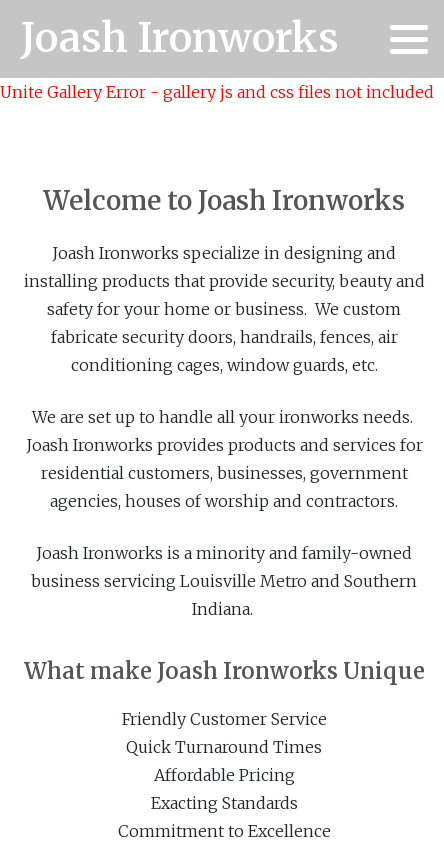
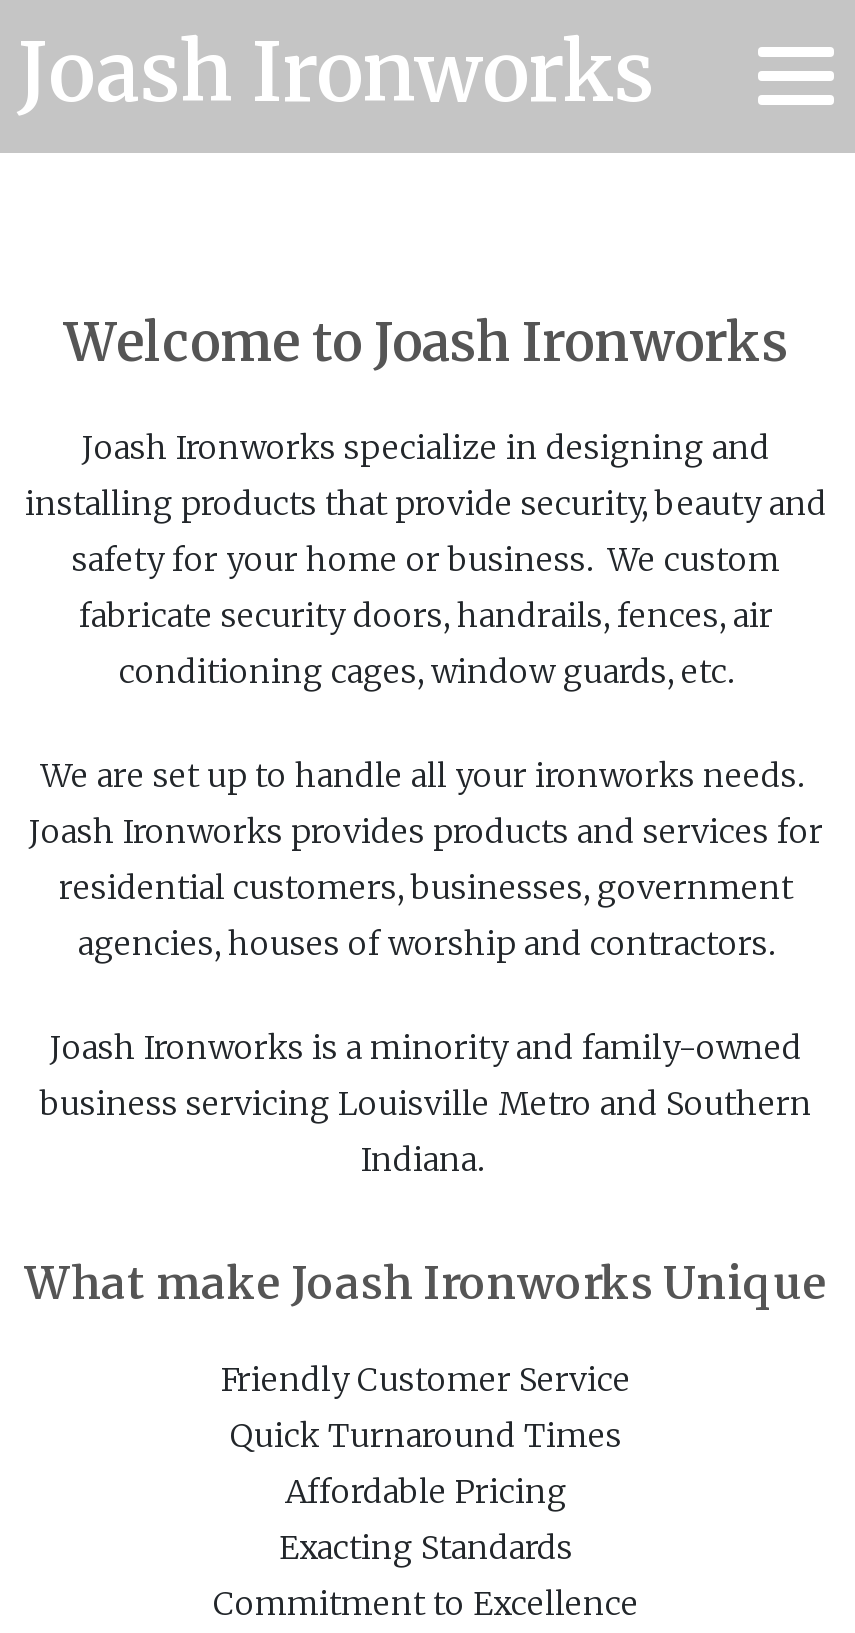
[0,82,434,102] Unite Gallery Error - gallery js and css files not included -> none

